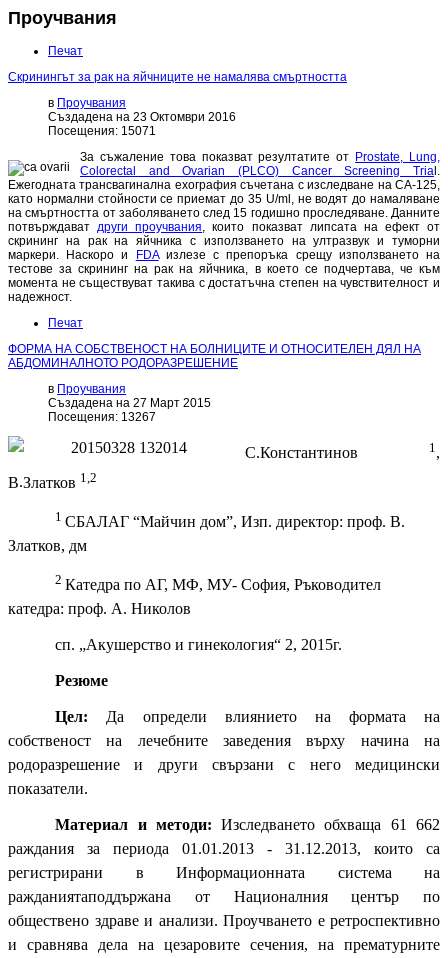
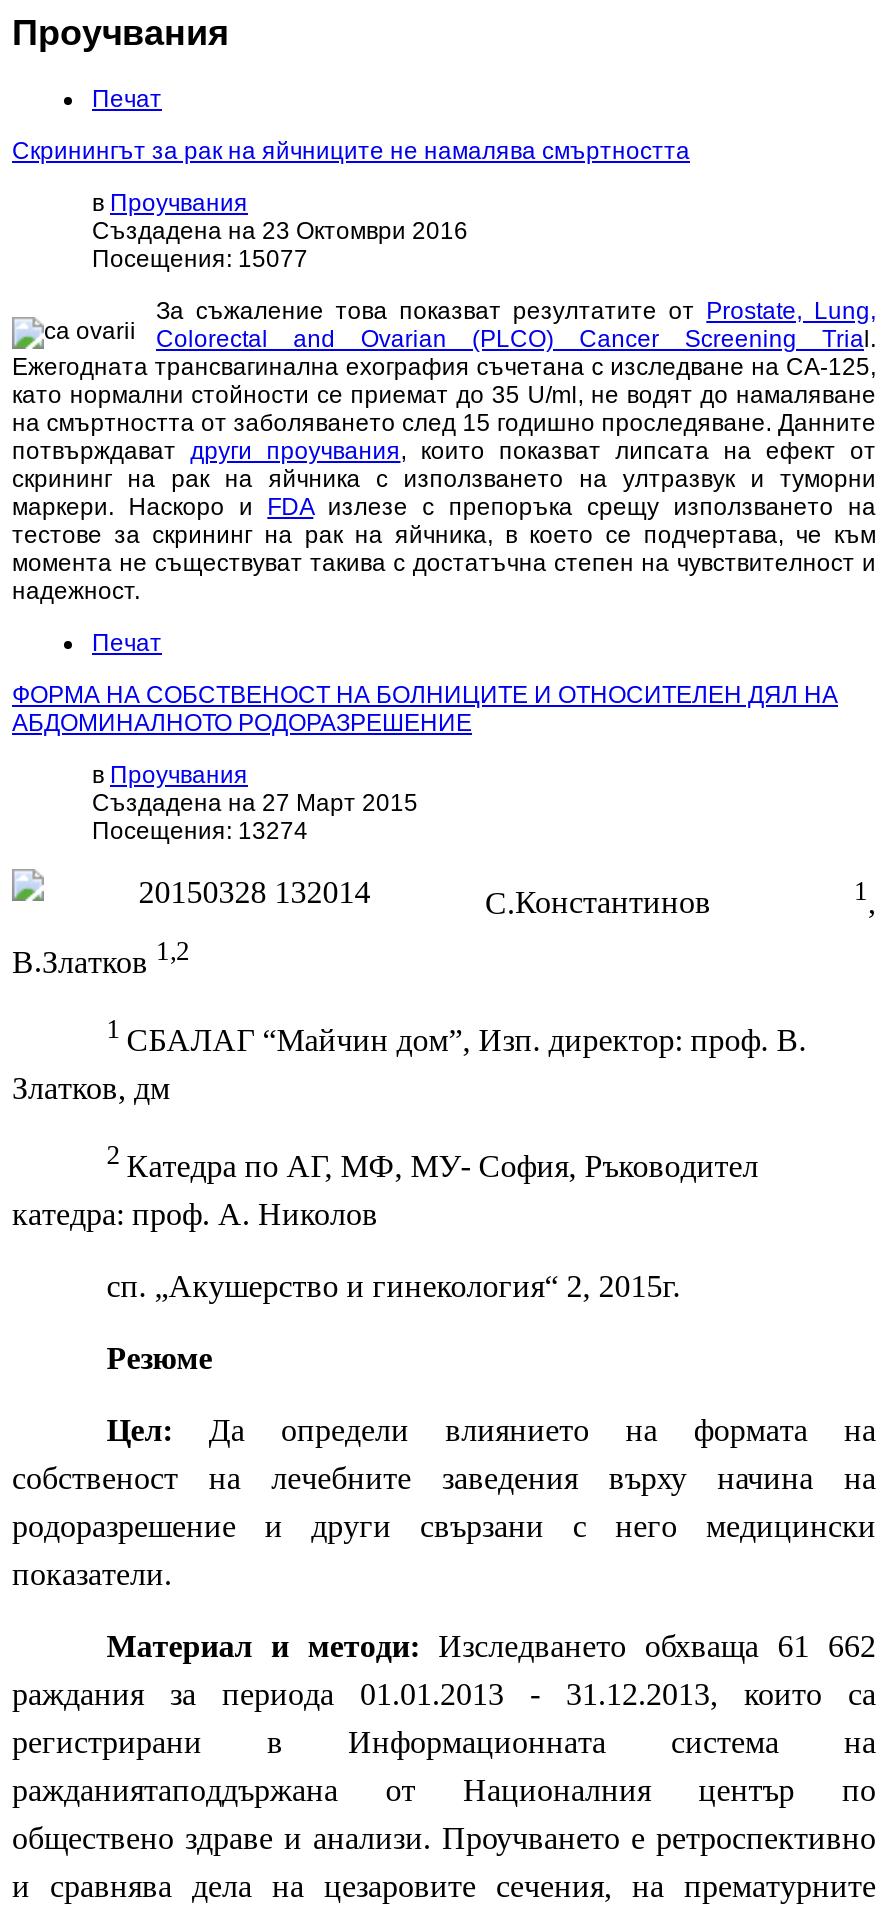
[48,124,156,138] Посещения: 15071 -> [92,245,308,273] Посещения: 15077
[48,410,156,424] Посещения: 13267 -> [92,817,308,845] Посещения: 13274

